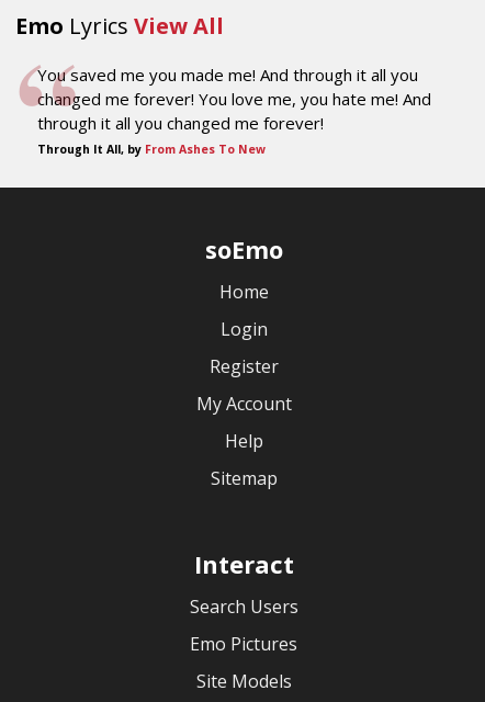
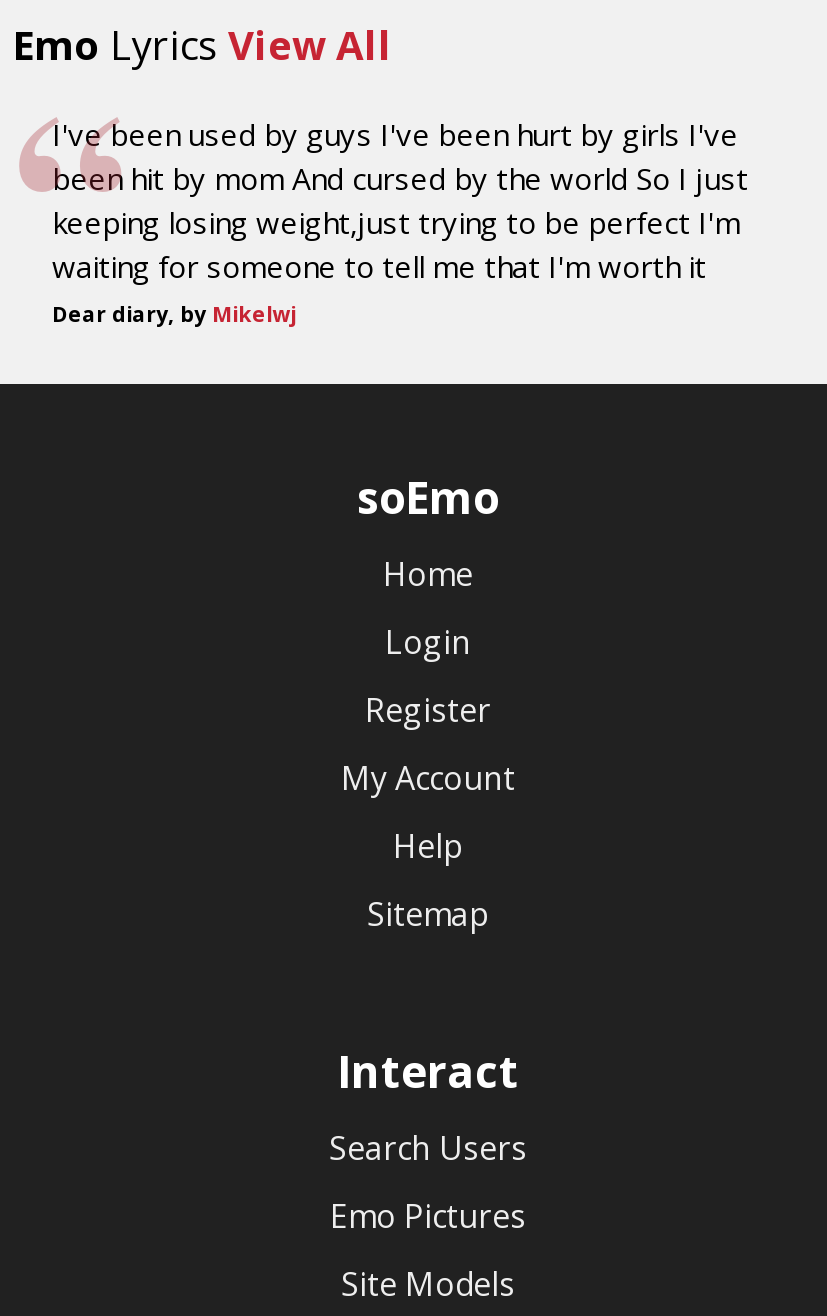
[37,64,431,157] You saved me you made me! And through it all you | changed me forever! You love me, you hate me! And | through it all you changed me forever! | Through It All, by From Ashes To New -> [52,114,748,328] I've been used by guys I've been hurt by girls I've | been hit by mom And cursed by the world So I just | keeping losing weight,just trying to be perfect I'm | waiting for someone to tell me that I'm worth it | Dear diary, by Mikelwj

